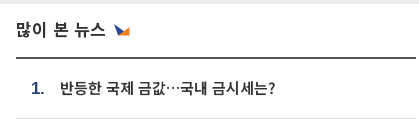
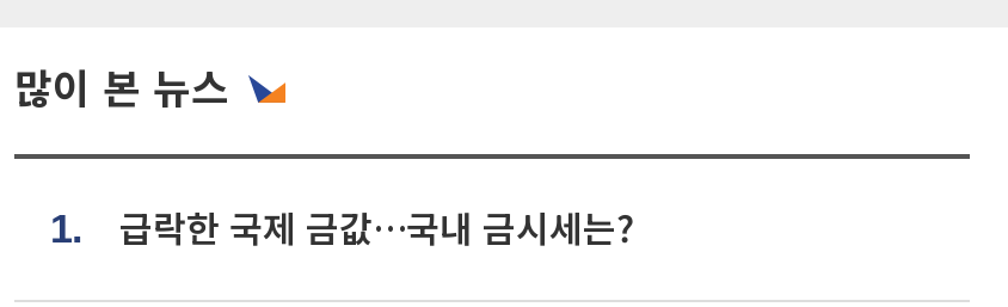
[60,77,276,98] 반등한 국제 금값…국내 금시세는? -> [119,201,635,251] 급락한 국제 금값…국내 금시세는?

